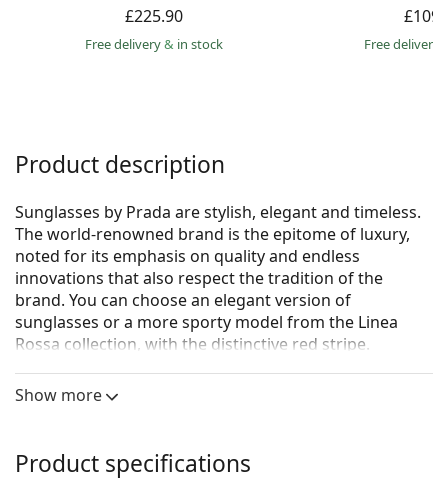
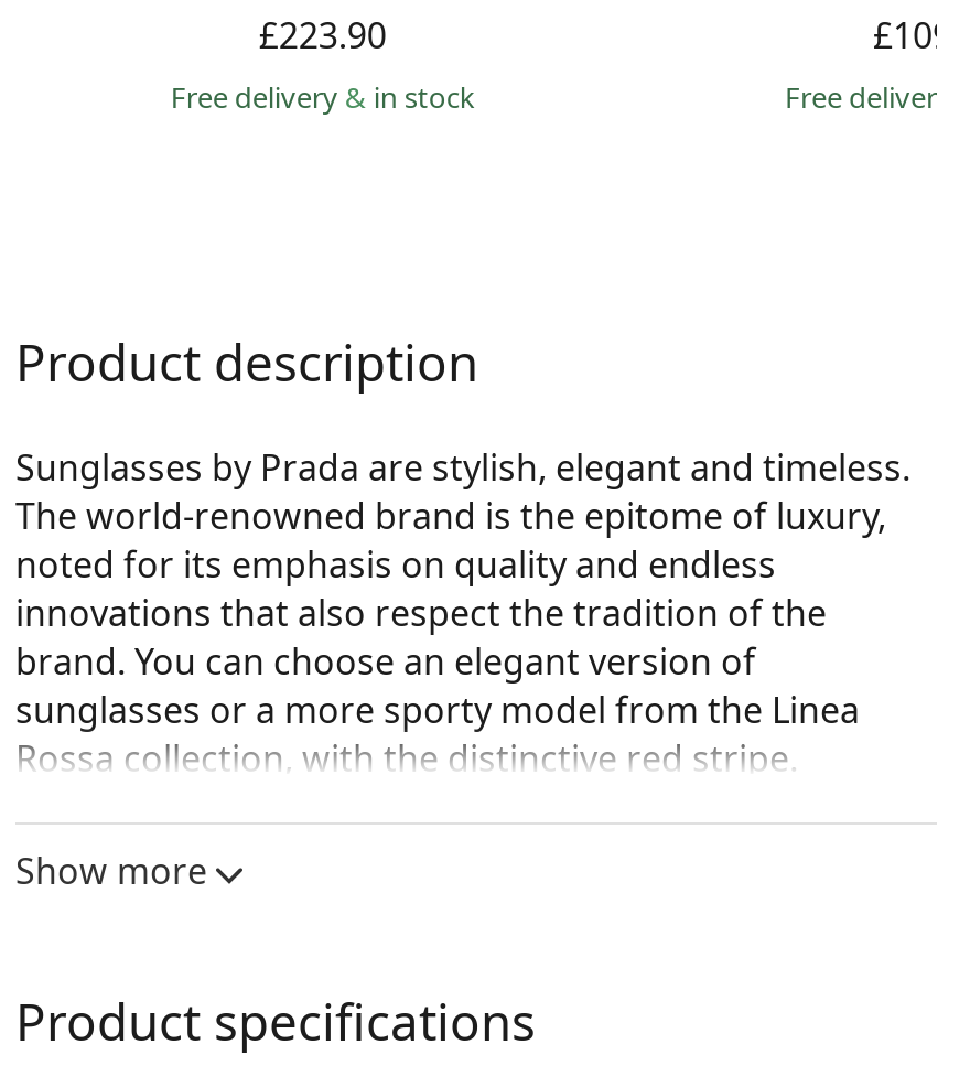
[125,5,183,27] £225.90 -> [259,11,386,60] £223.90

